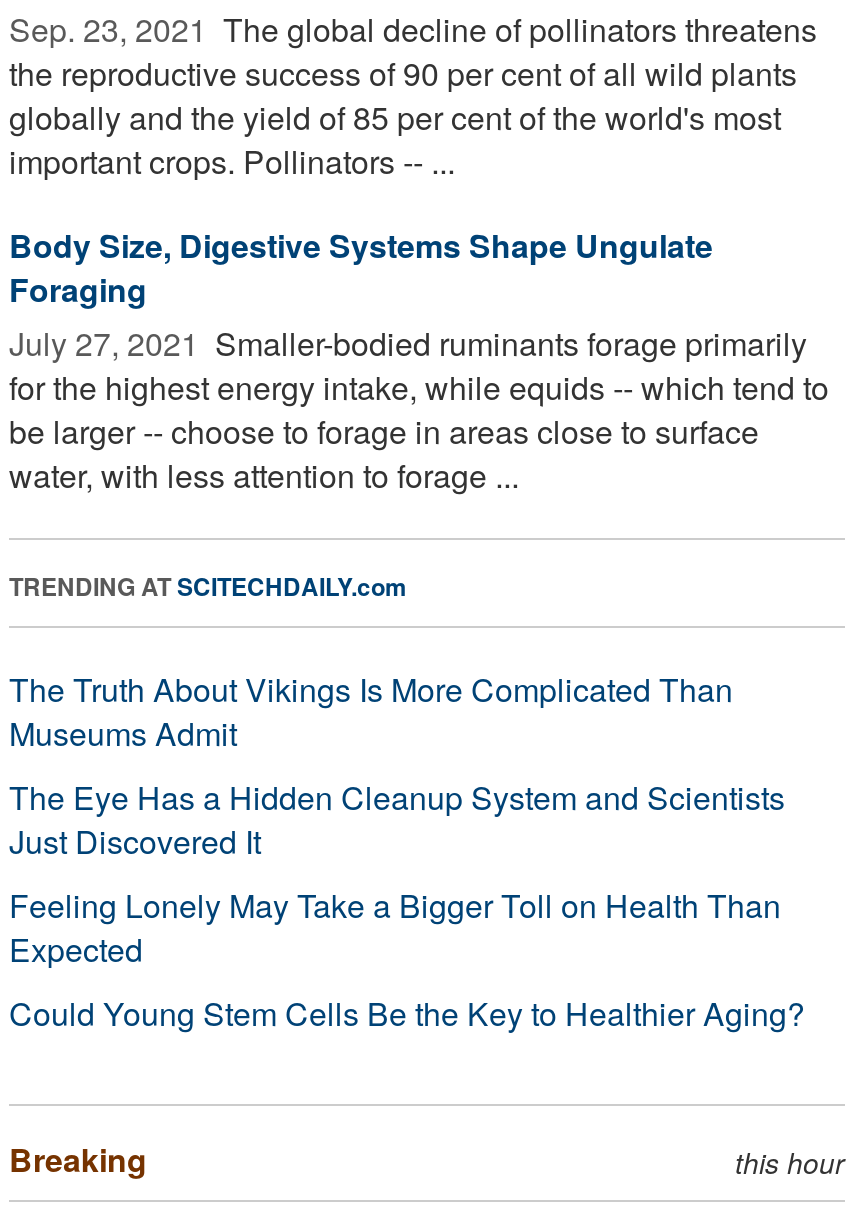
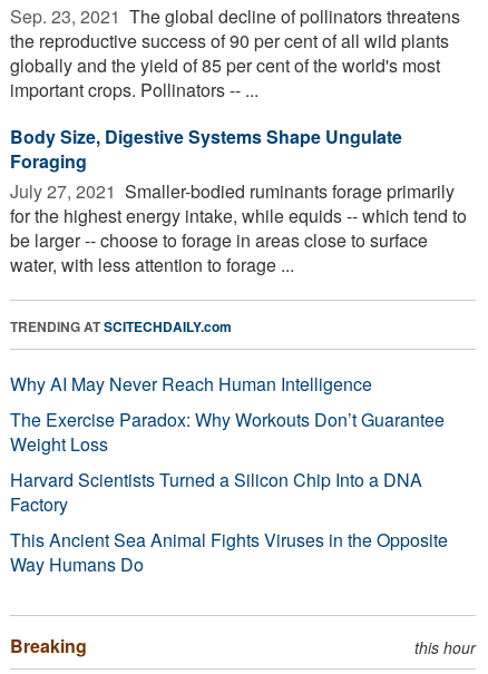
[9,666,805,1036] The Truth About Vikings Is More Complicated Than | Museums Admit | The Eye Has a Hidden Cleanup System and Scientists | Just Discovered It | Feeling Lonely May Take a Bigger Toll on Health Than | Expected | Could Young Stem Cells Be the Key to Healthier Aging? -> [10,371,448,577] Why AI May Never Reach Human Intelligence | The Exercise Paradox: Why Workouts Don’t Guarantee | Weight Loss | Harvard Scientists Turned a Silicon Chip Into a DNA | Factory | This Ancient Sea Animal Fights Viruses in the Opposite | Way Humans Do

